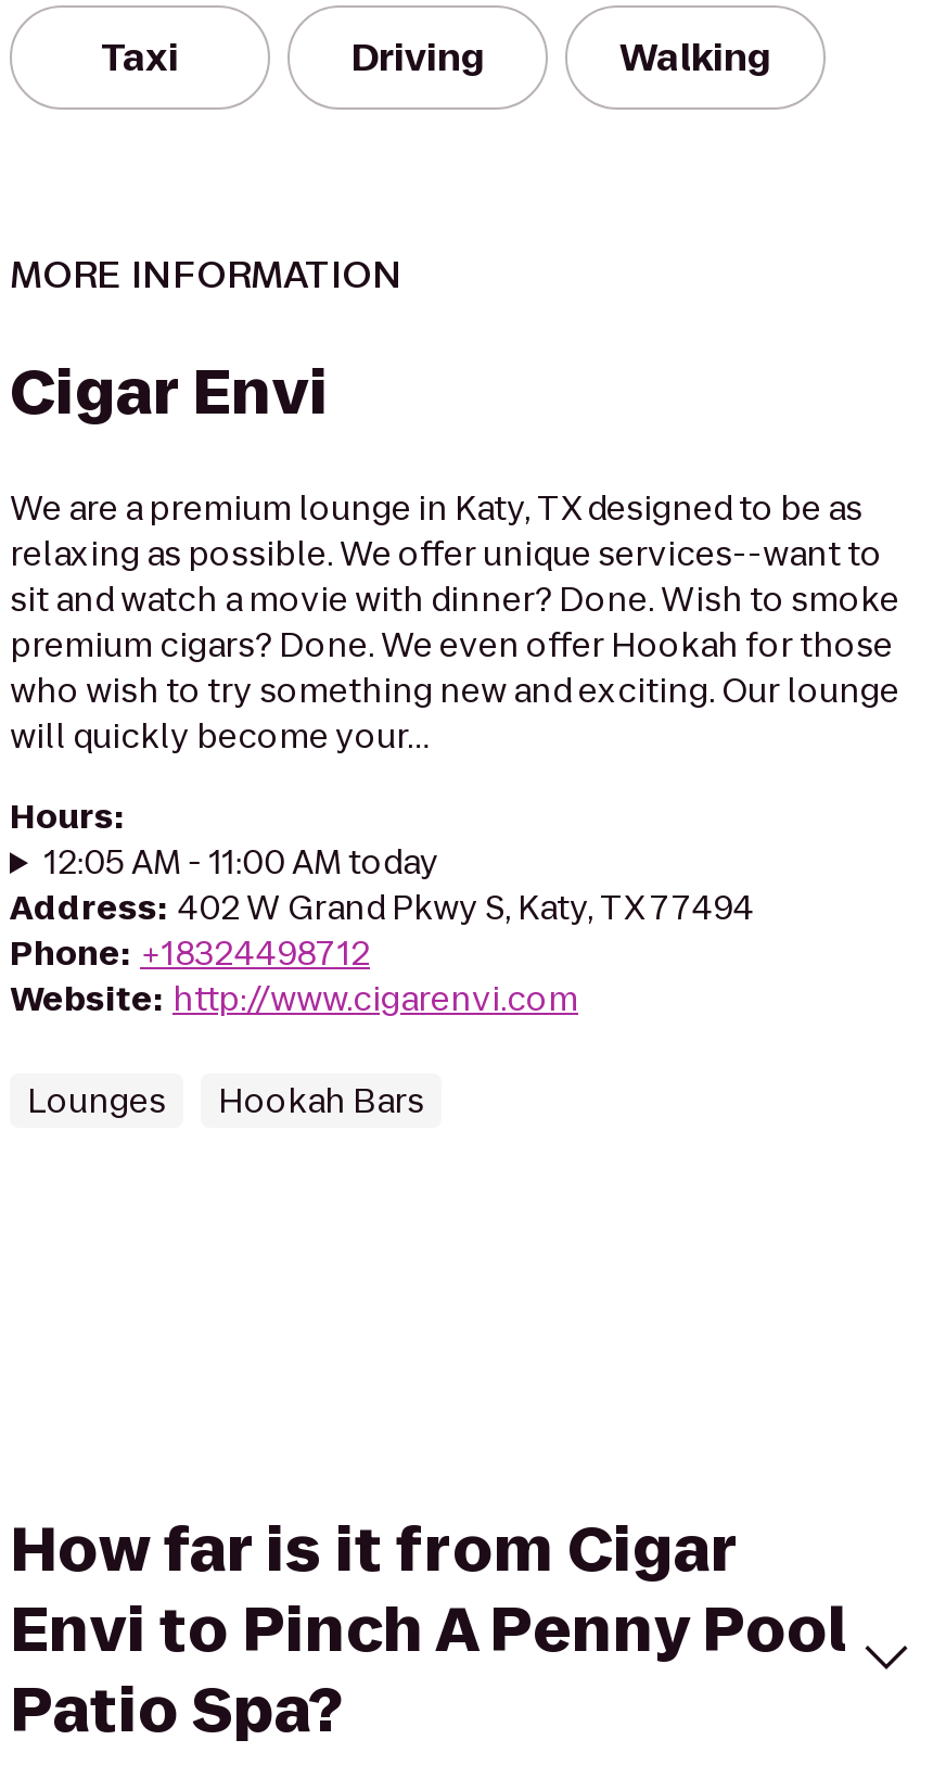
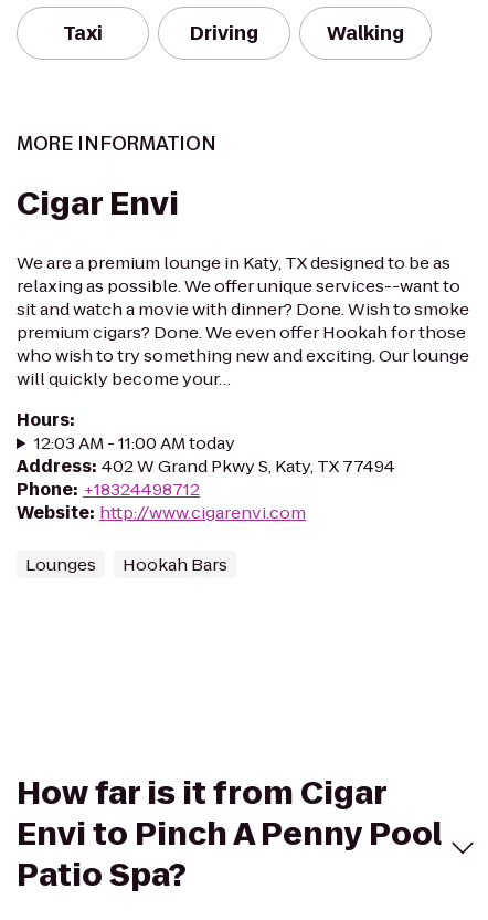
[44,839,439,885] 12:05 AM - 11:00 AM today -> [34,431,235,454] 12:03 AM - 11:00 AM today

